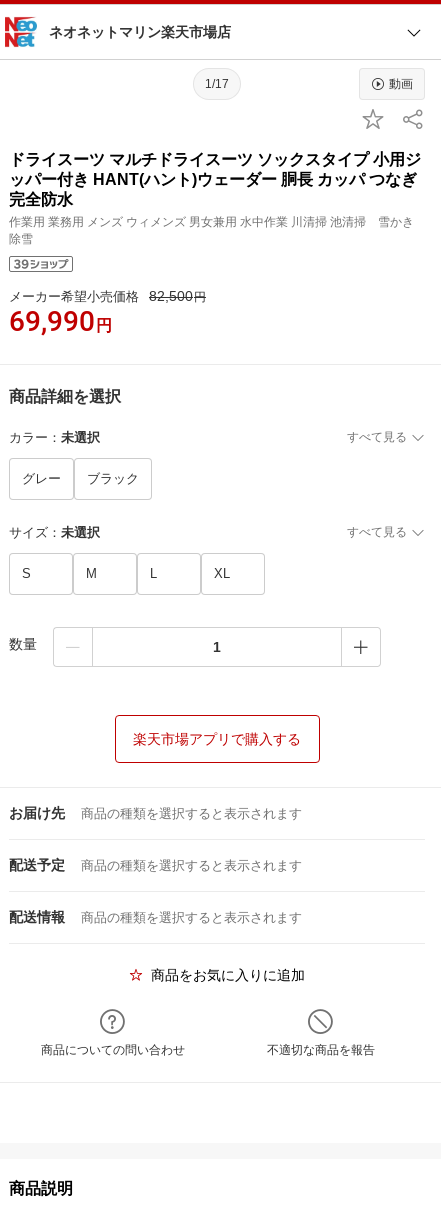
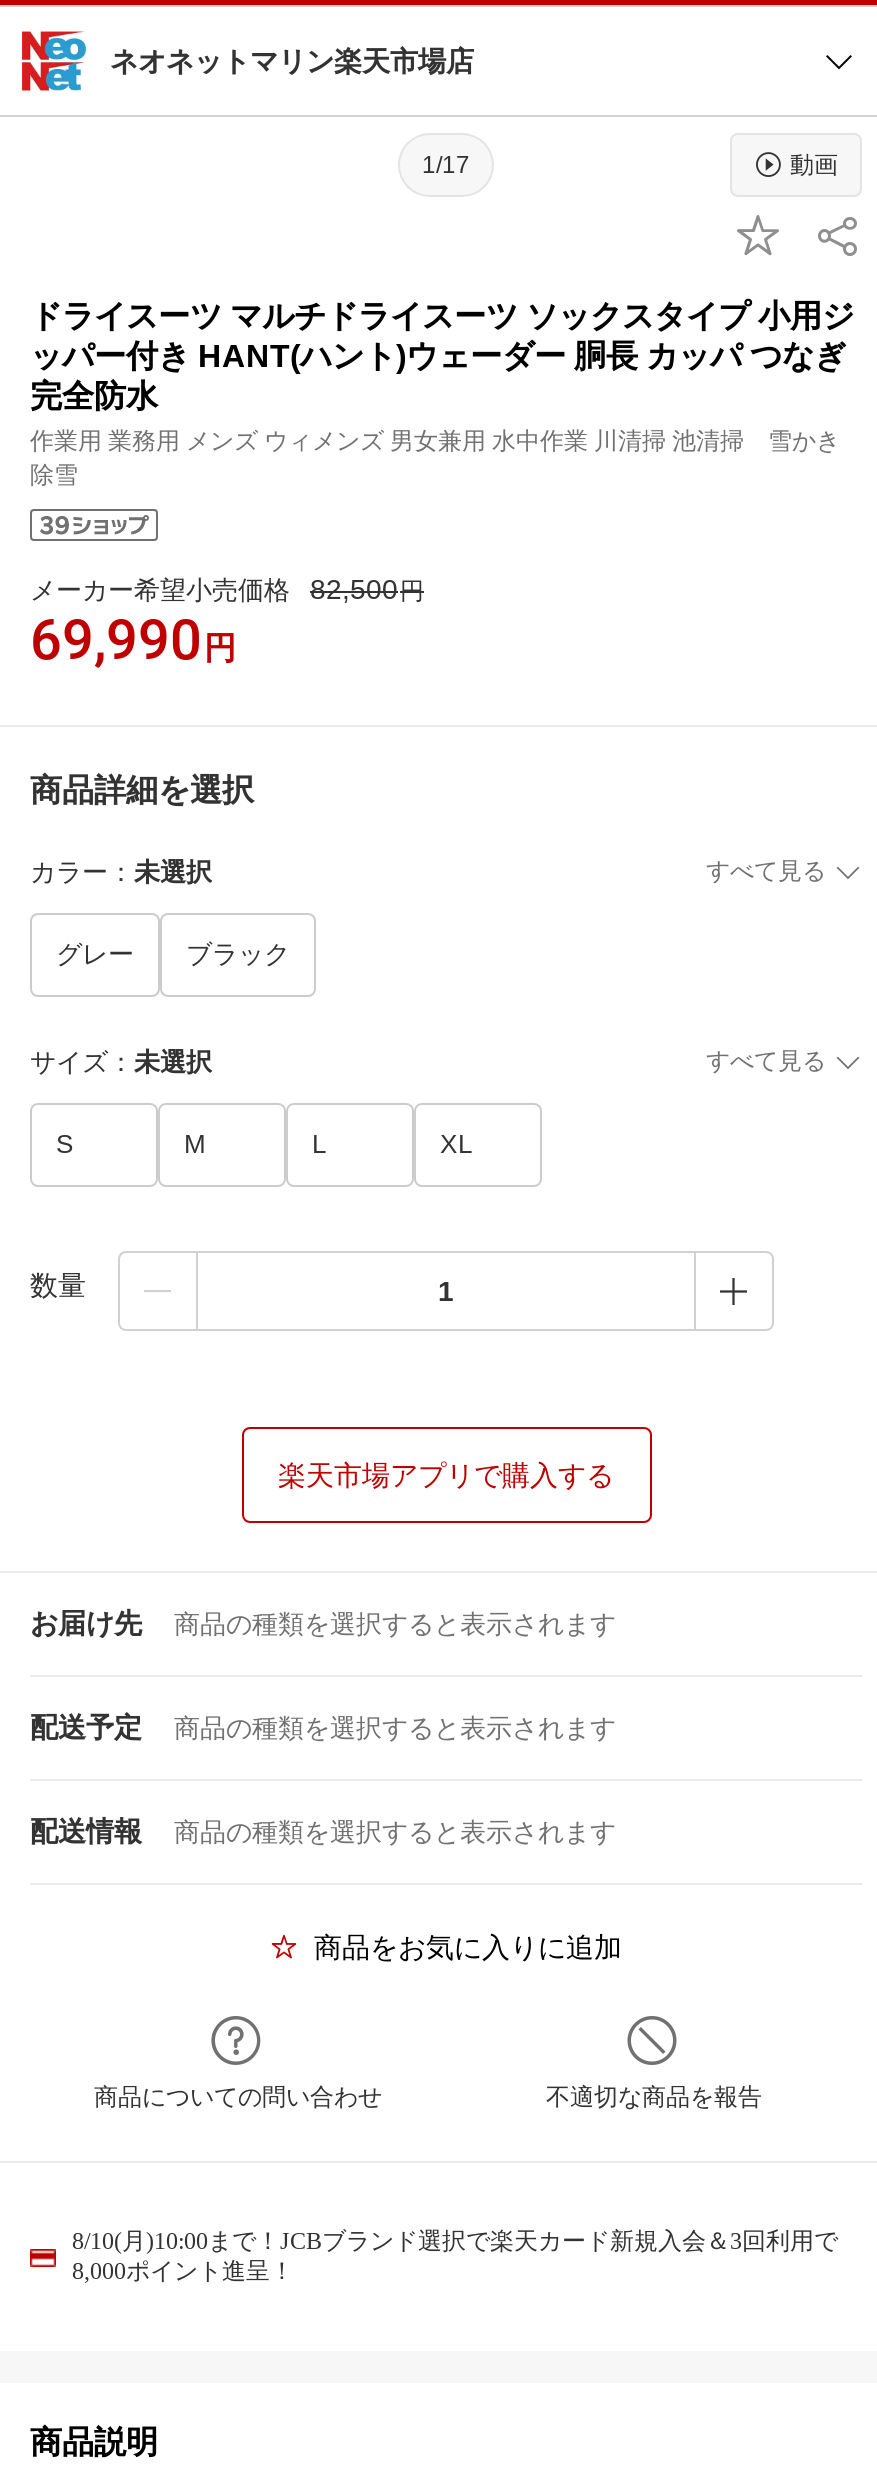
none -> [72,2227,838,2285] 8/10(月)10:00まで！JCBブランド選択で楽天カード新規入会＆3回利用で | 8,000ポイント進呈！

